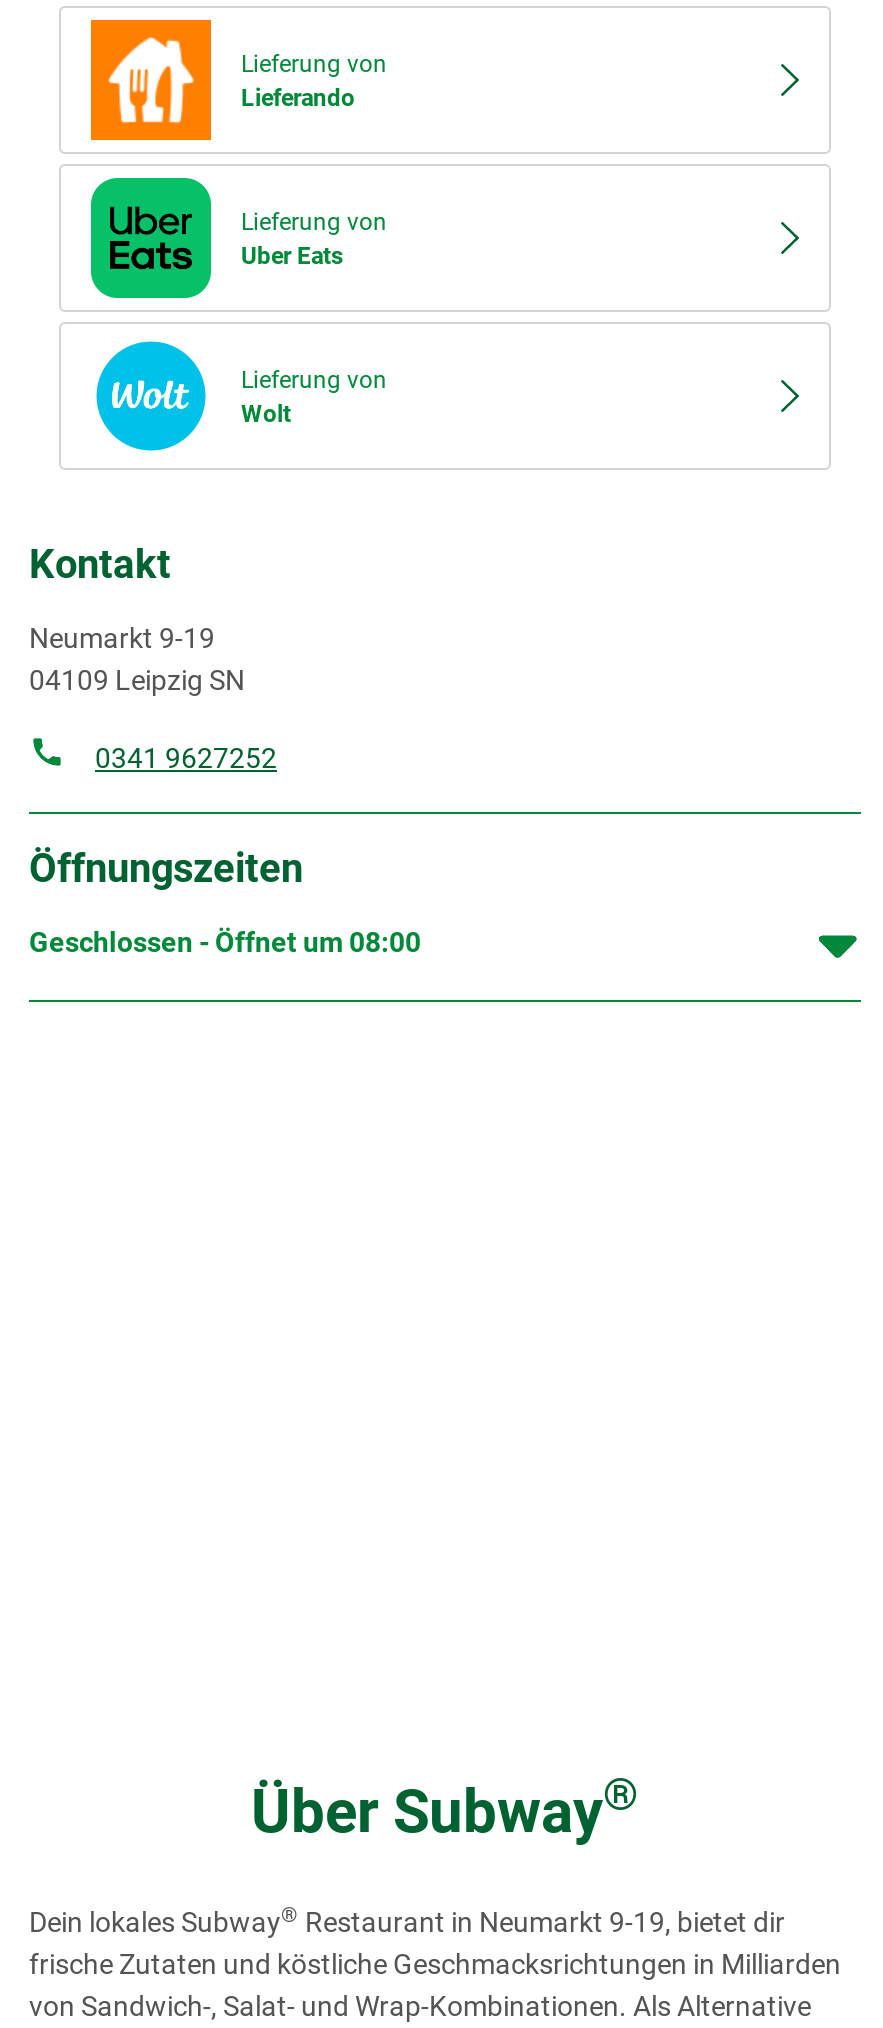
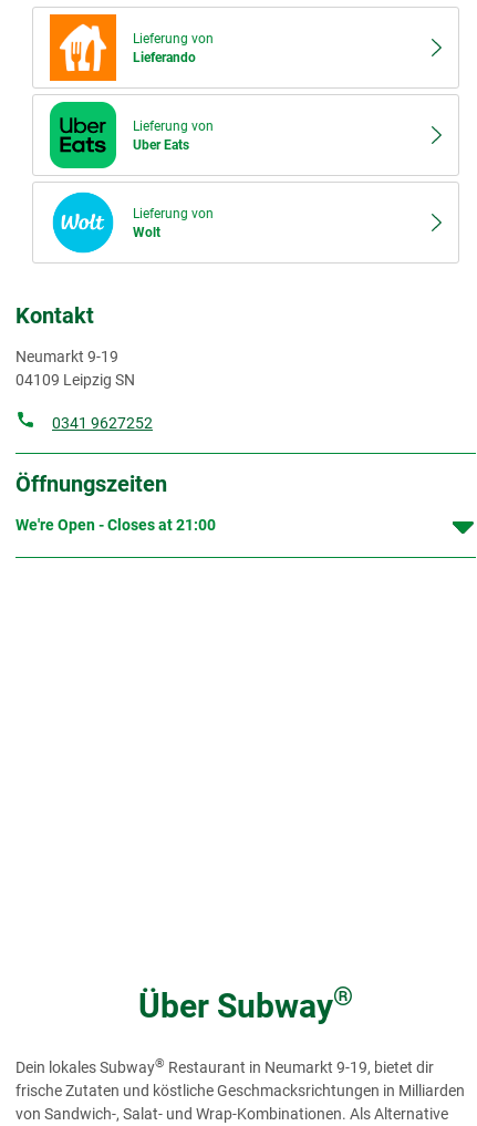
[29,926,421,958] Geschlossen - Öffnet um 08:00 -> [15,516,216,534] We're Open - Closes at 21:00

